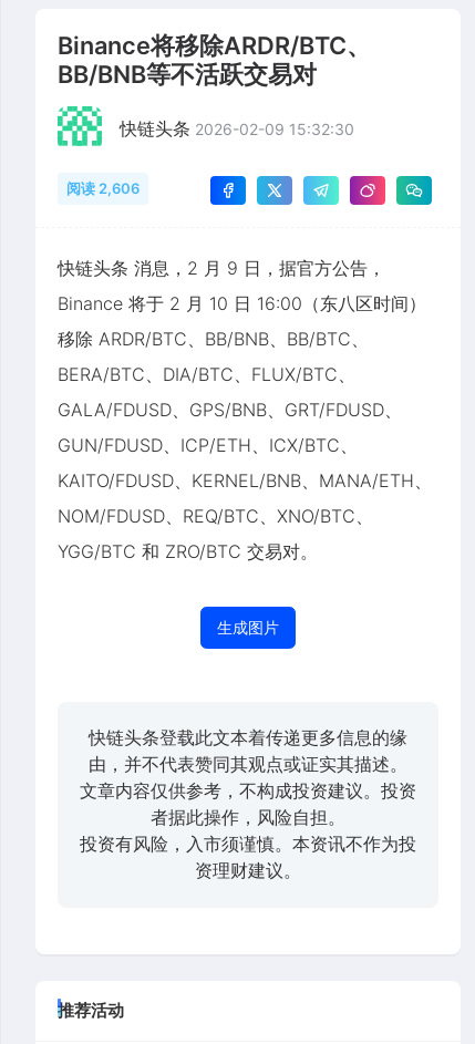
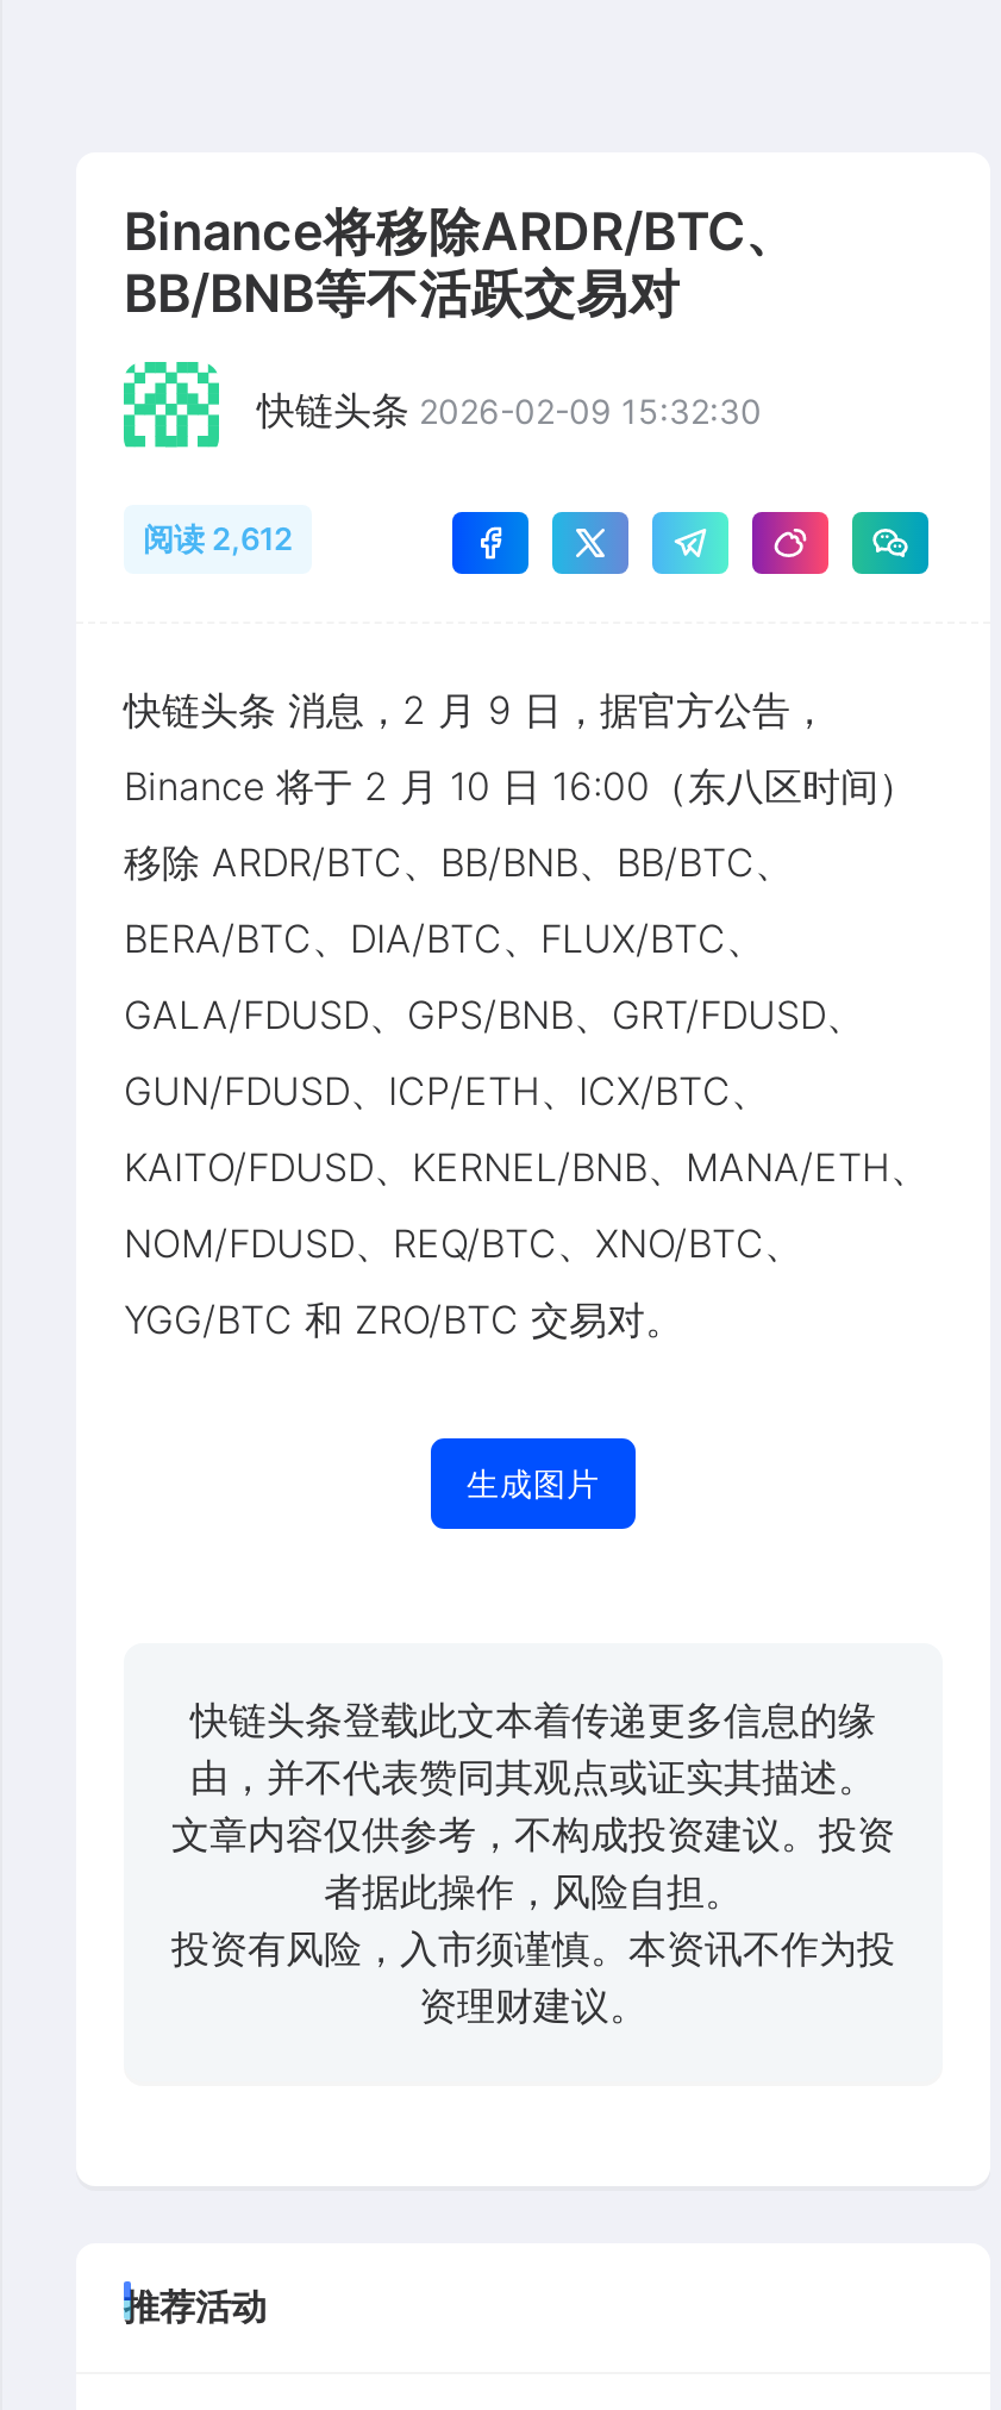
[66,179,140,197] 阅读 2,606 -> [143,519,293,557] 阅读 2,612

